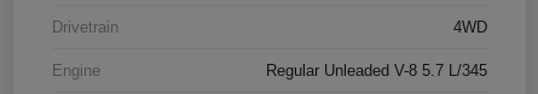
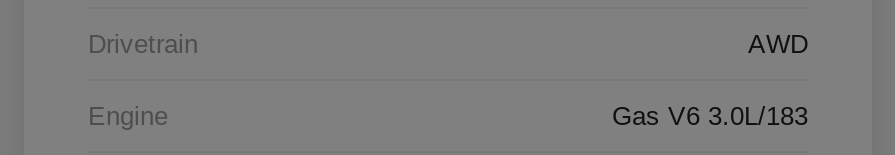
[453,18,487,36] 4WD -> [748,29,808,59] AWD
[266,61,487,79] Regular Unleaded V-8 5.7 L/345 -> [612,101,808,131] Gas V6 3.0L/183

